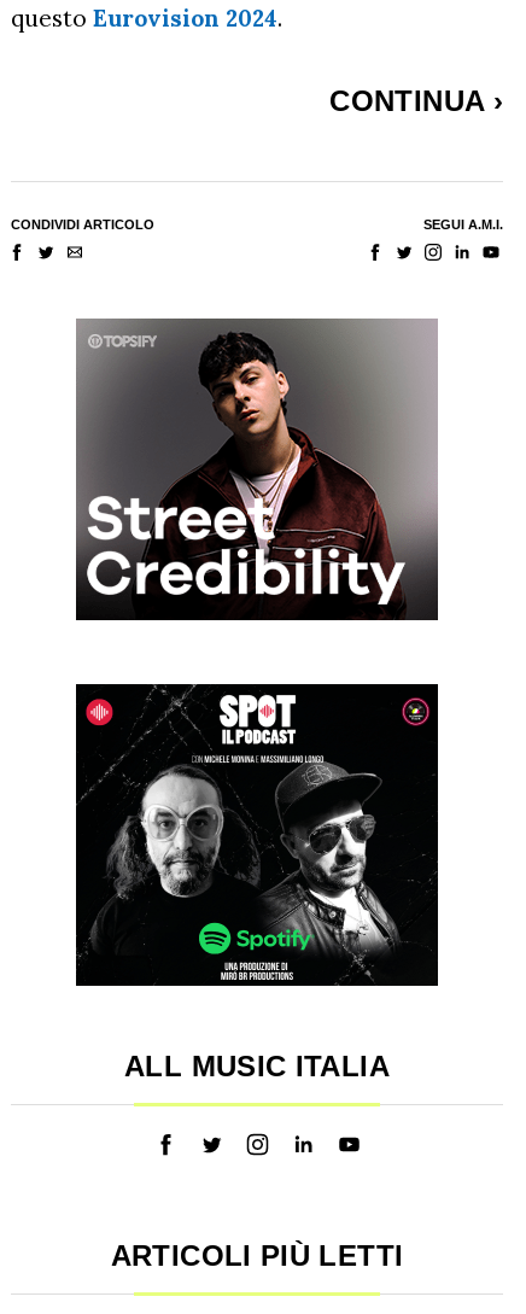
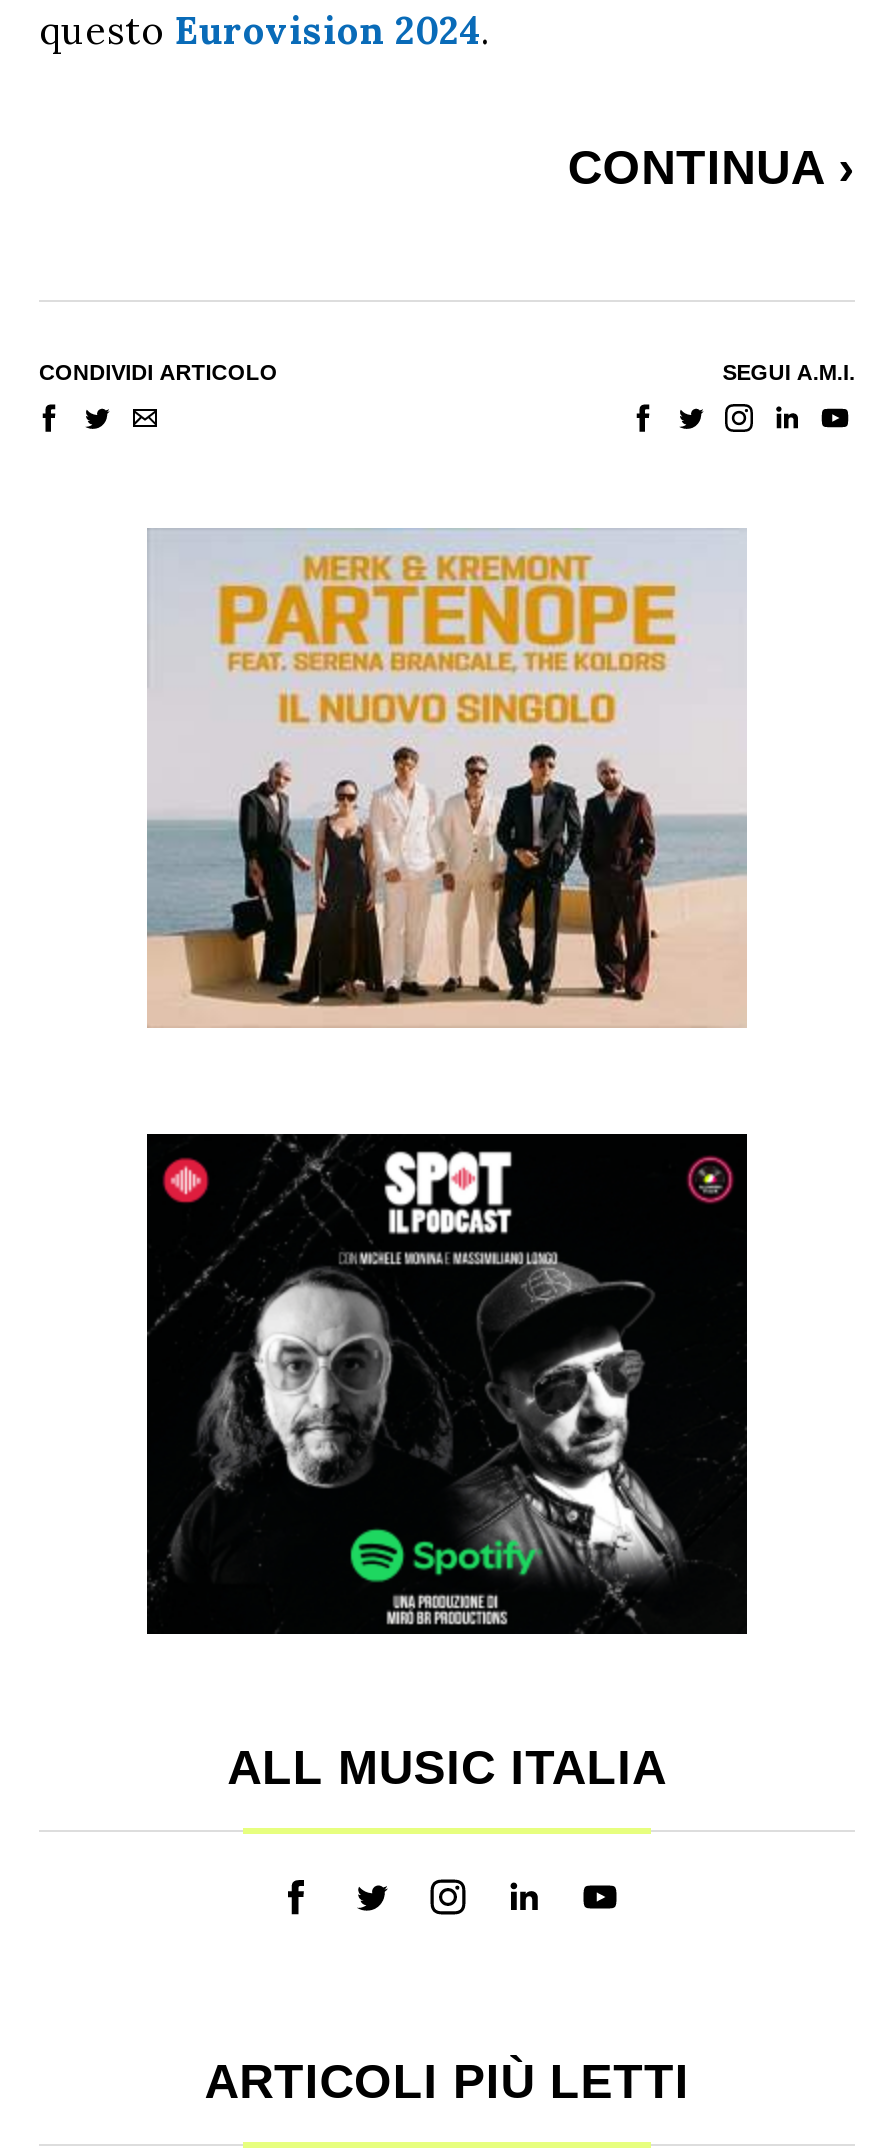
[75,319,439,621] [image] -> [147,530,747,1028] [image]

